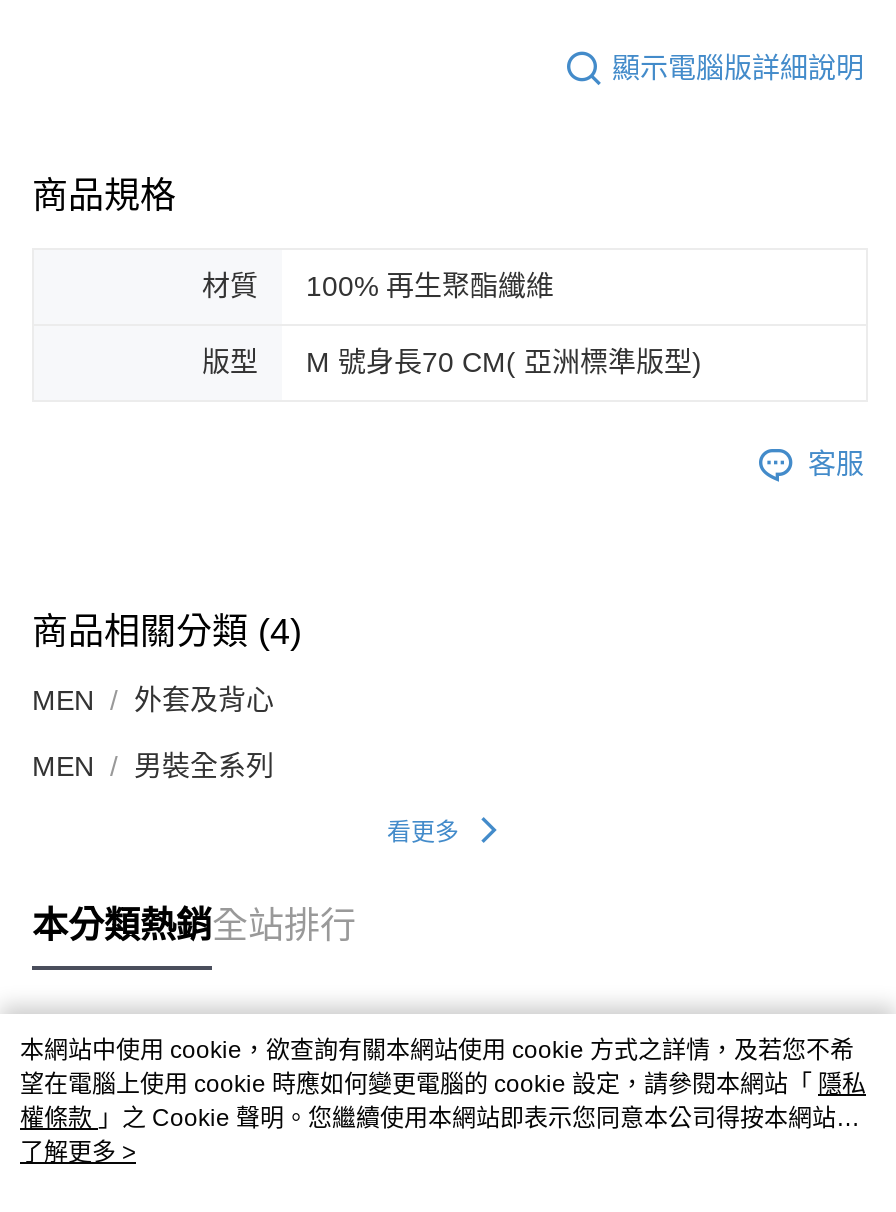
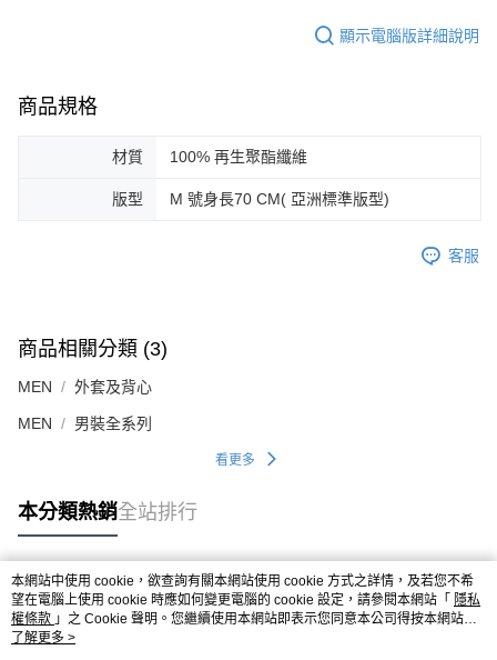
[32,612,302,652] 商品相關分類 (4) -> [18,338,168,360] 商品相關分類 (3)

